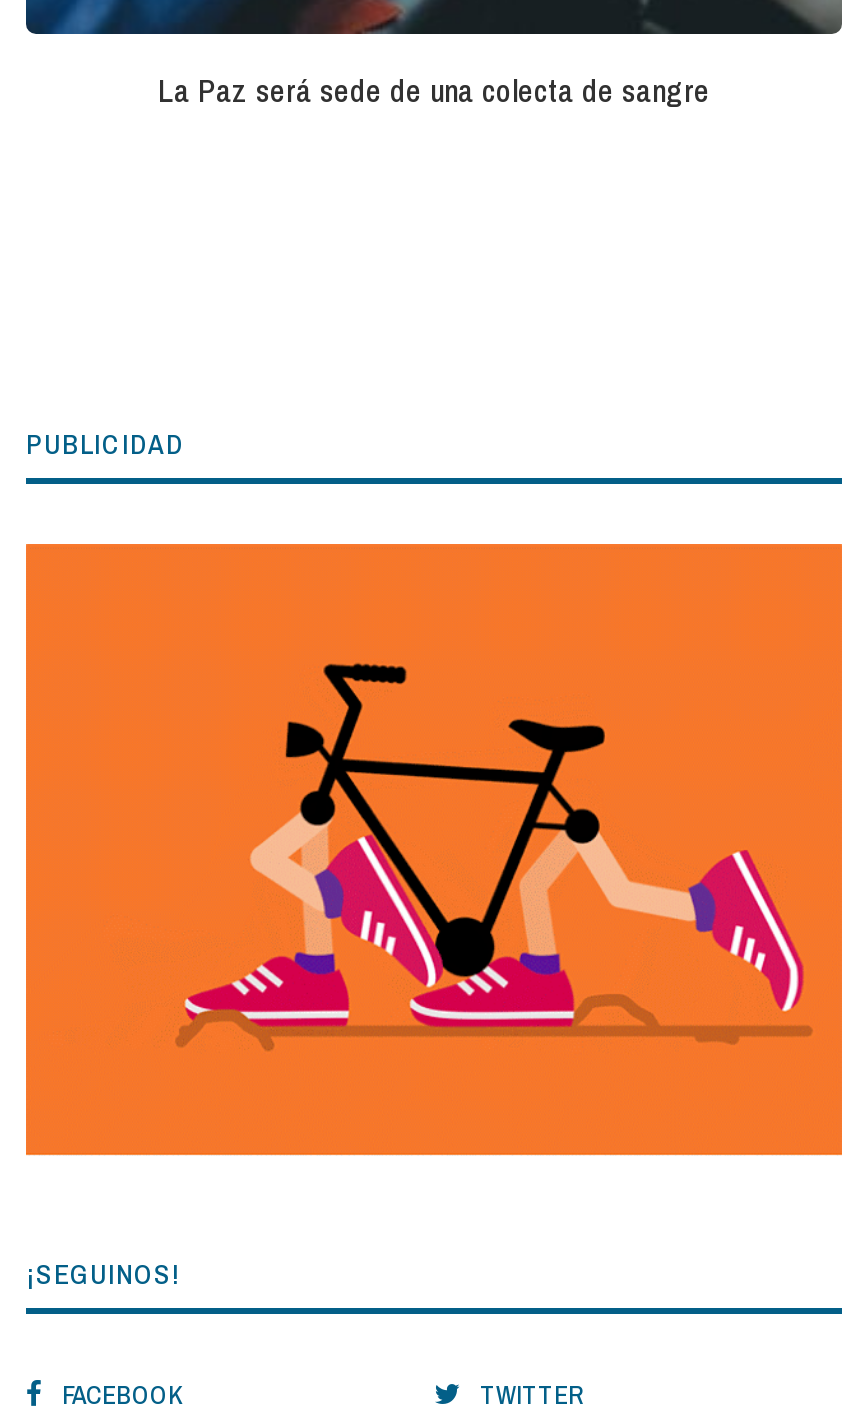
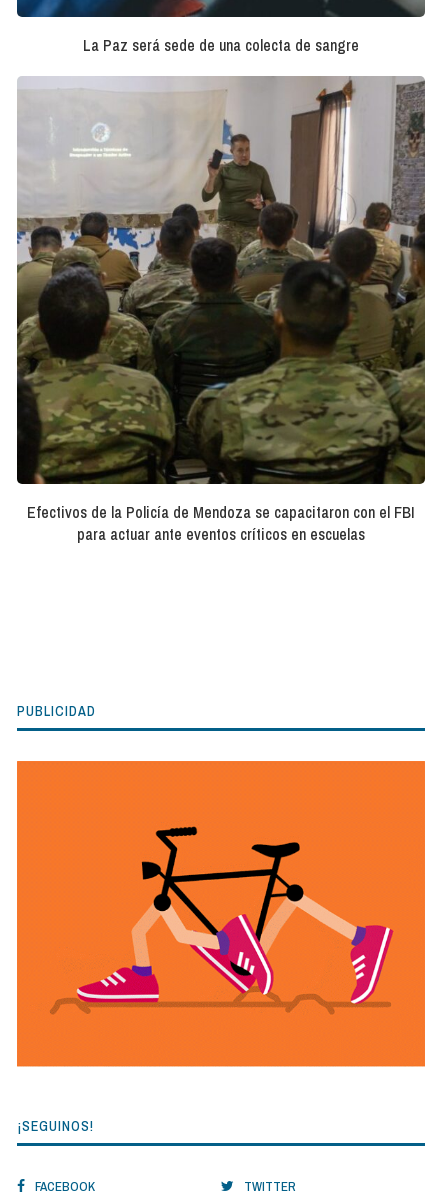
none -> [16,75,426,545] [image] | Efectivos de la Policía de Mendoza se capacitaron con el FBI | para actuar ante eventos críticos en escuelas
moved [94,662,812,1050] -> [50,821,409,1014]: [image]

